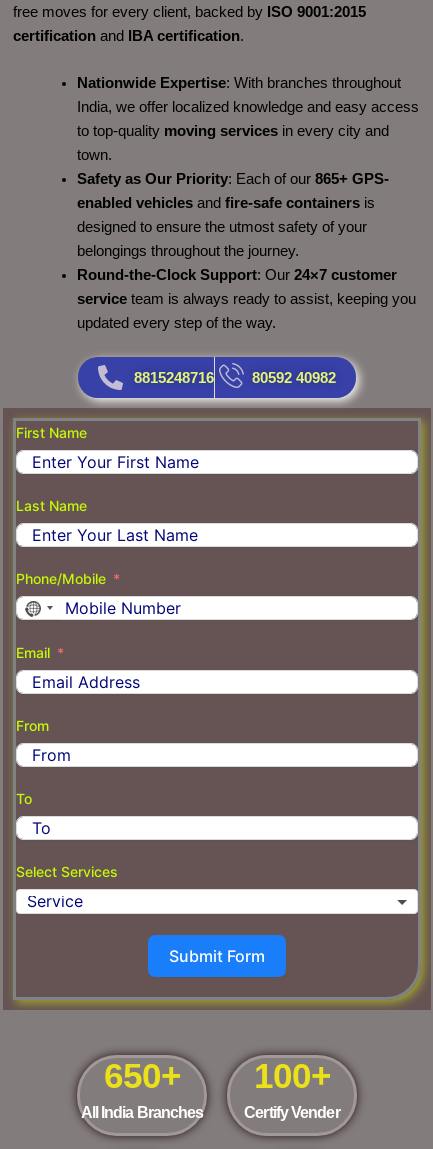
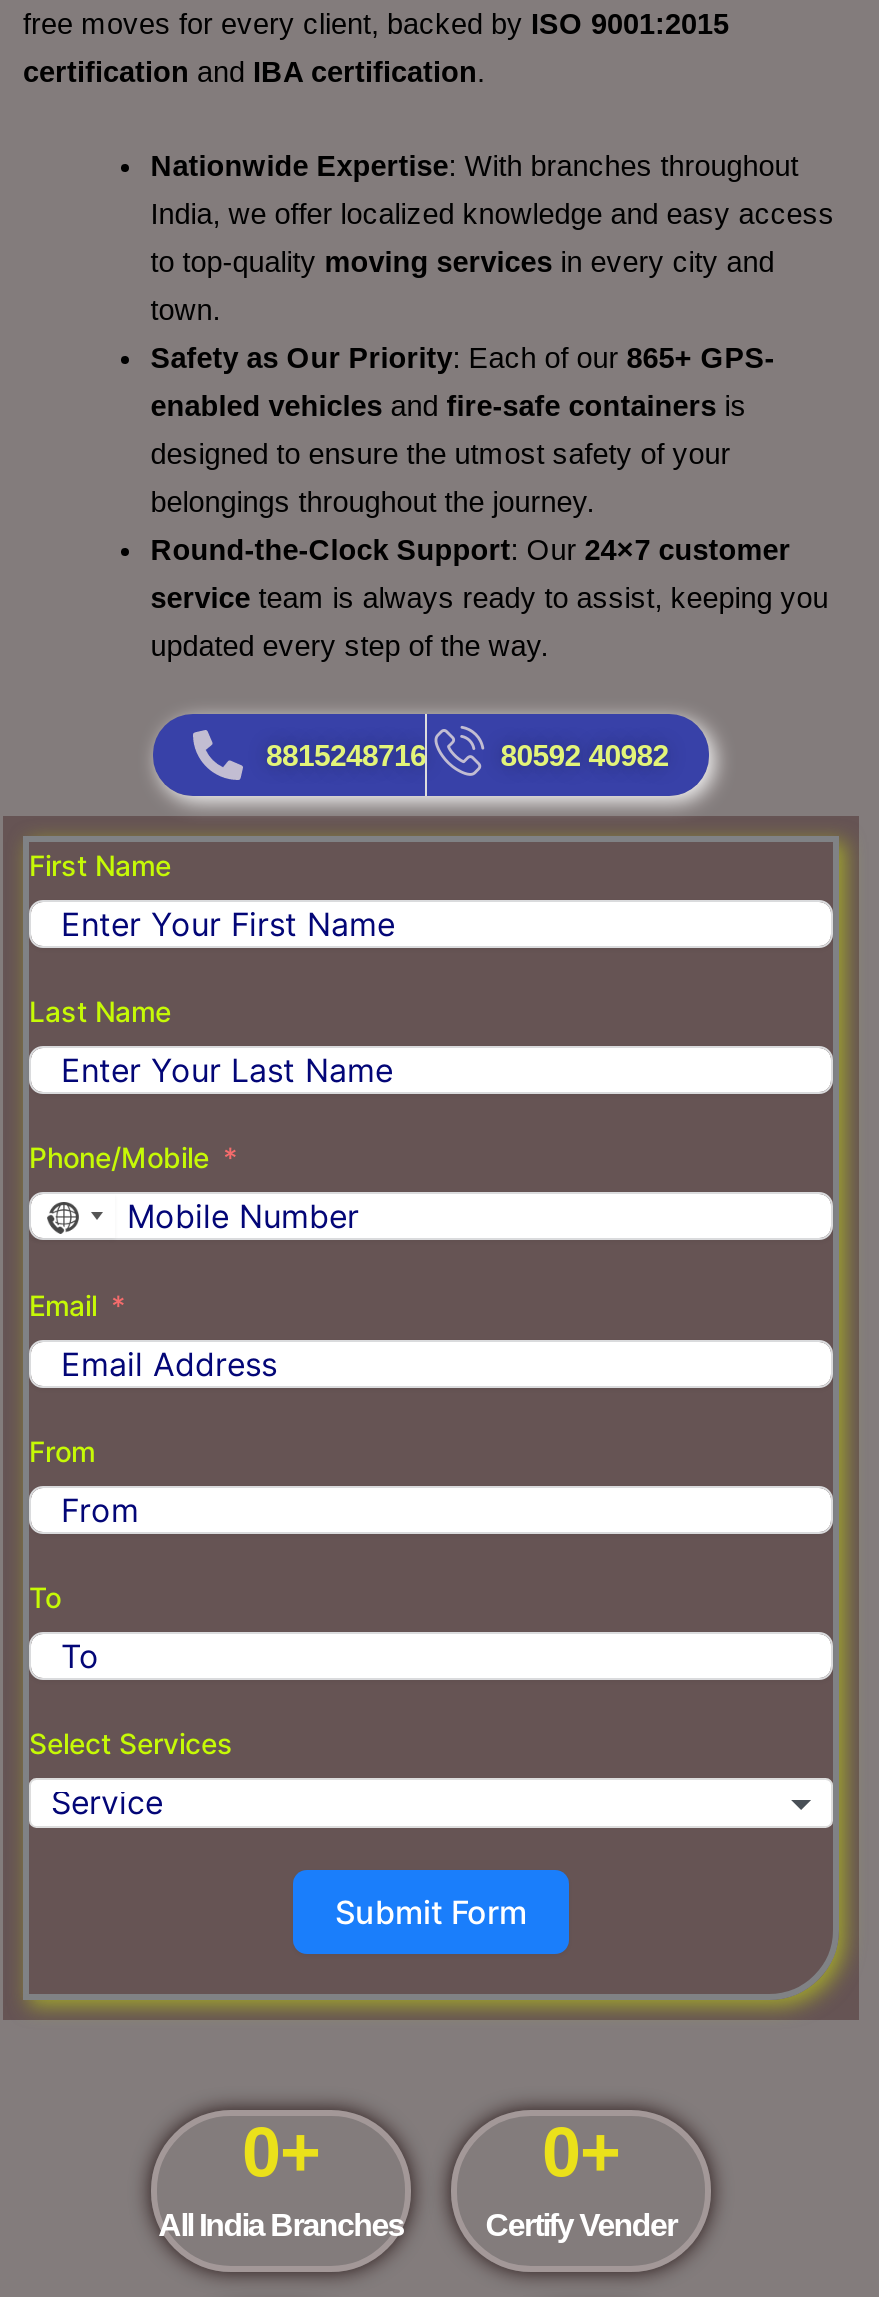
[103,1056,180,1095] 650+ -> [242,2112,320,2190] 0+
[253,1056,330,1095] 100+ -> [542,2112,620,2190] 0+

